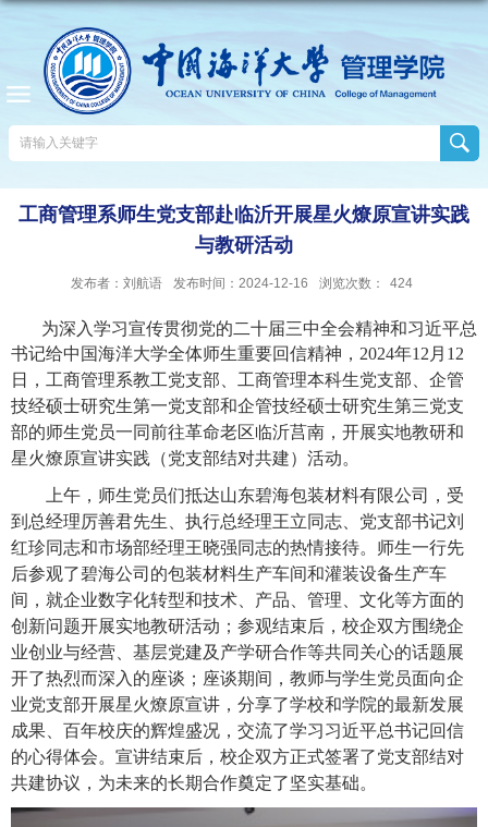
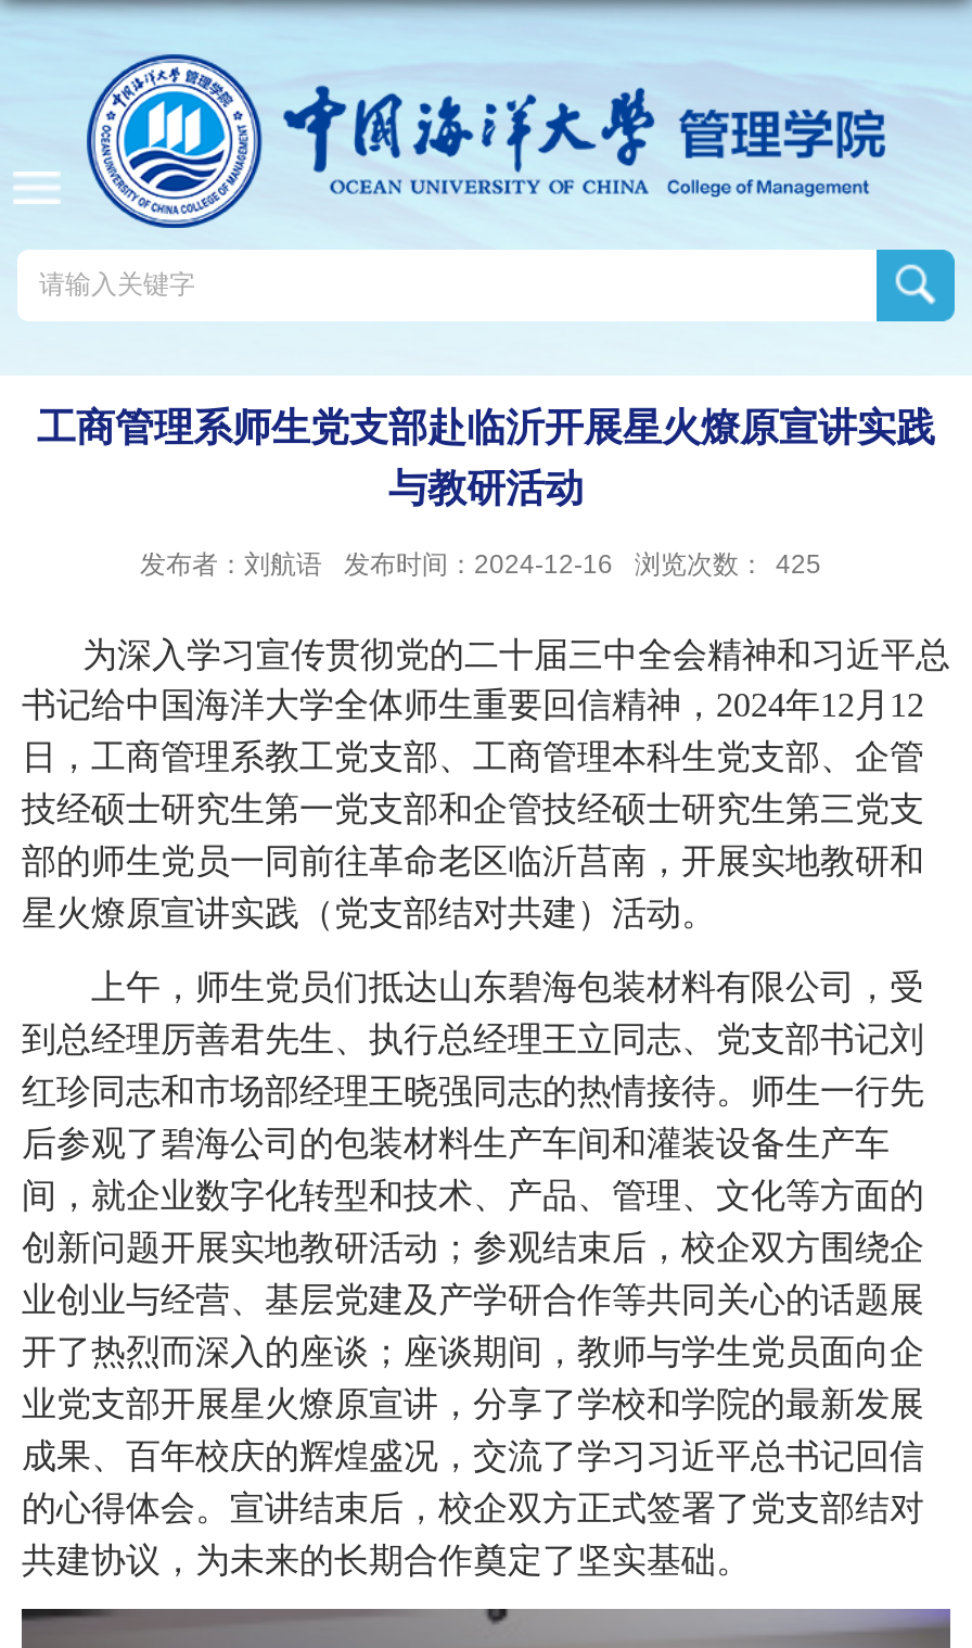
[70,276,412,291] 发布者：刘航语 发布时间：2024-12-16 浏览次数： 424 -> [140,549,821,580] 发布者：刘航语 发布时间：2024-12-16 浏览次数： 425

